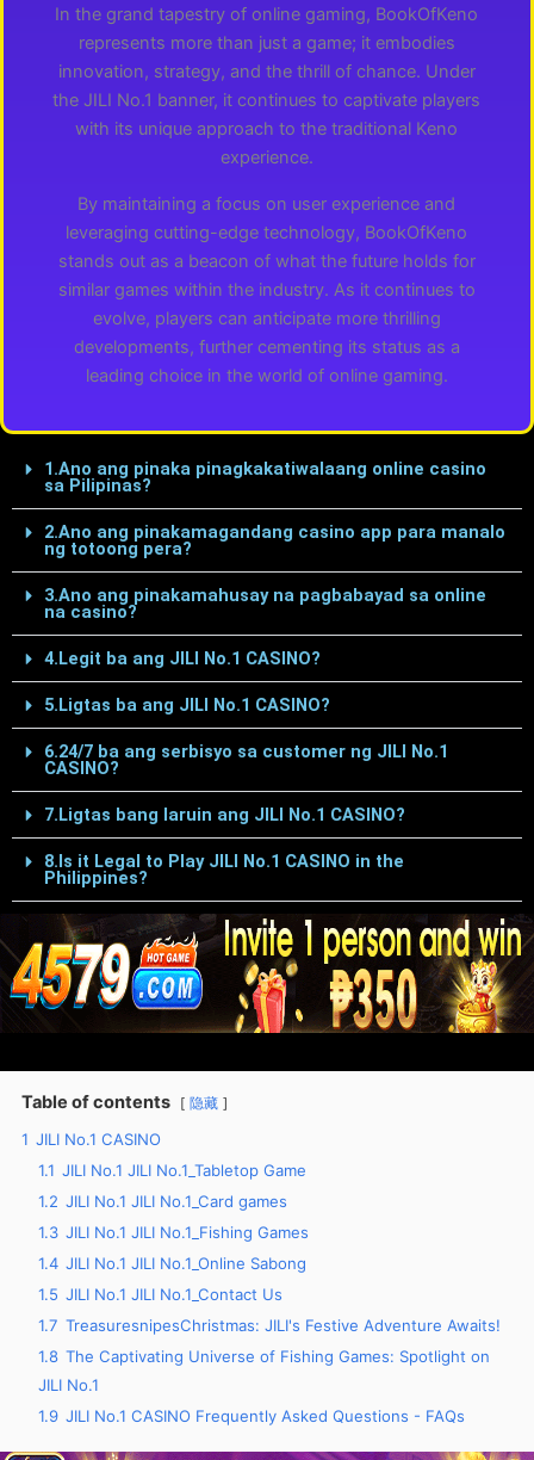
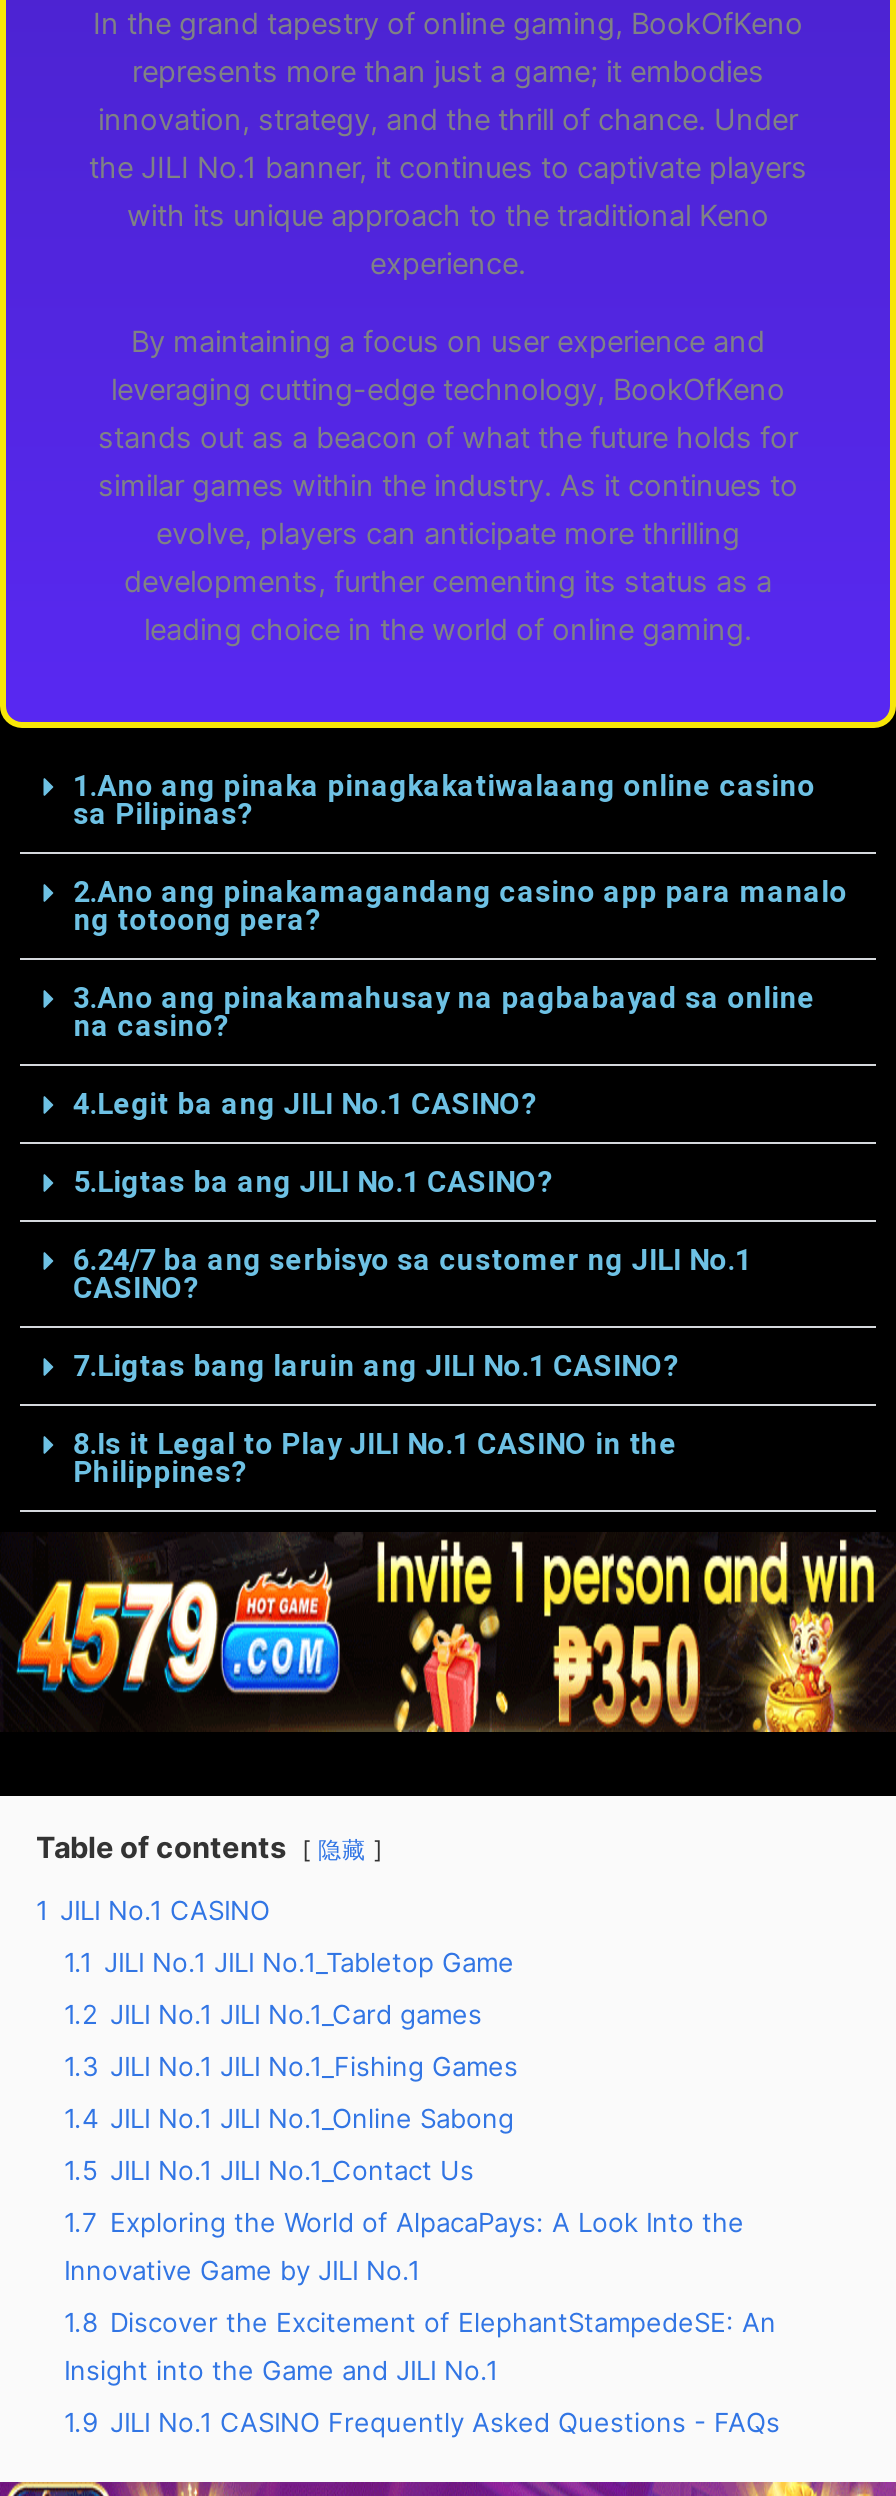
[38,1316,501,1395] 1.7 TreasuresnipesChristmas: JILI's Festive Adventure Awaits! | 1.8 The Captivating Universe of Fishing Games: Spotlight on | JILI No.1 -> [64,2206,776,2386] 1.7 Exploring the World of AlpacaPays: A Look Into the | Innovative Game by JILI No.1 | 1.8 Discover the Excitement of ElephantStampedeSE: An | Insight into the Game and JILI No.1

